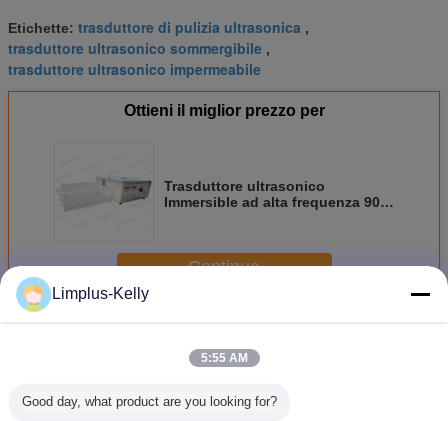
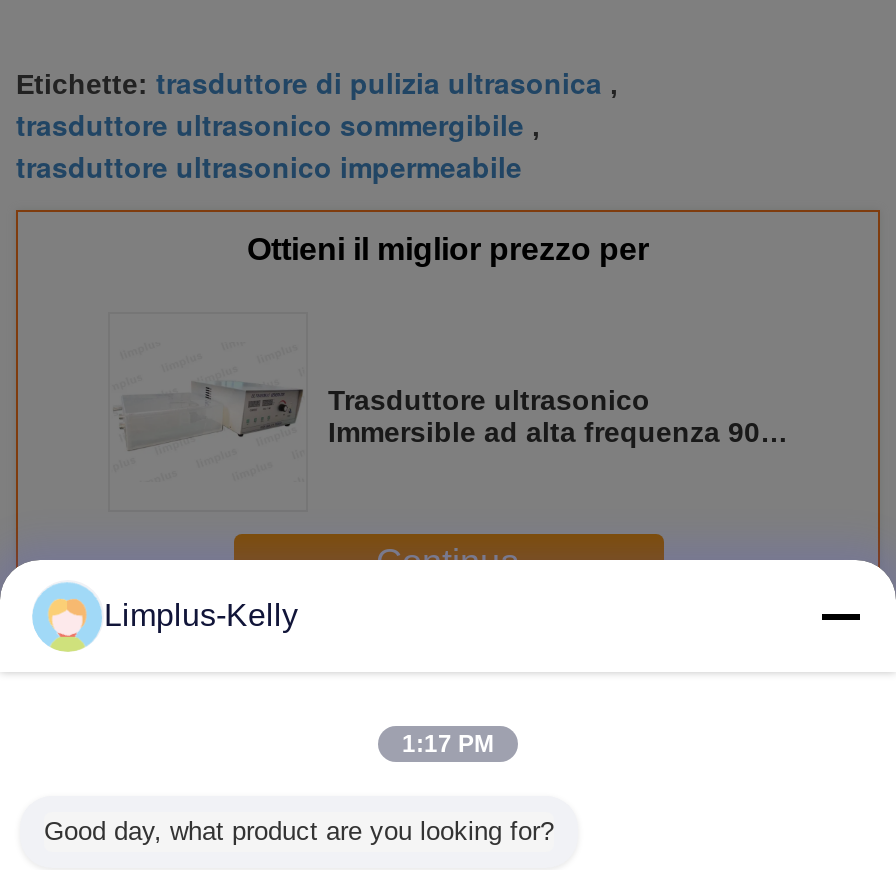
[200,351,247,365] 5:55 AM -> [402,730,494,758] 1:17 PM

